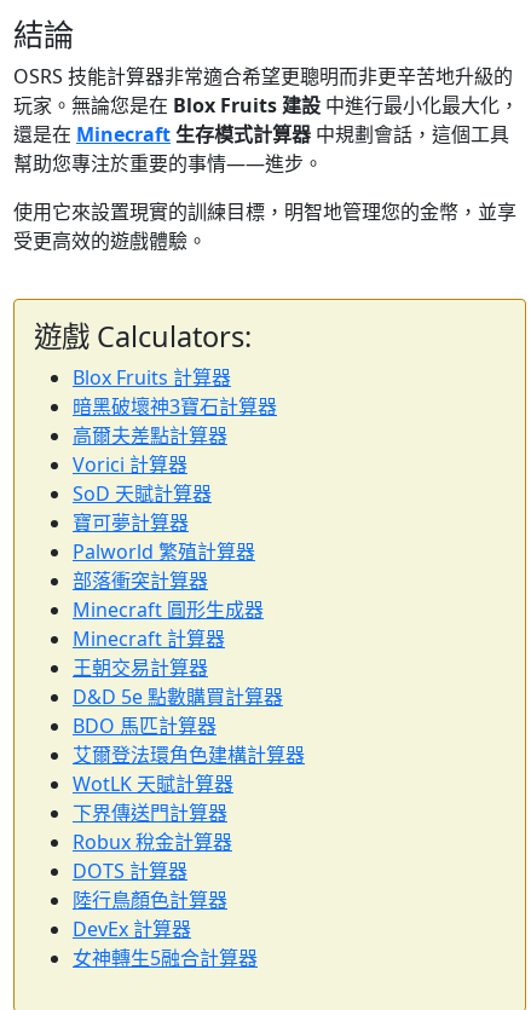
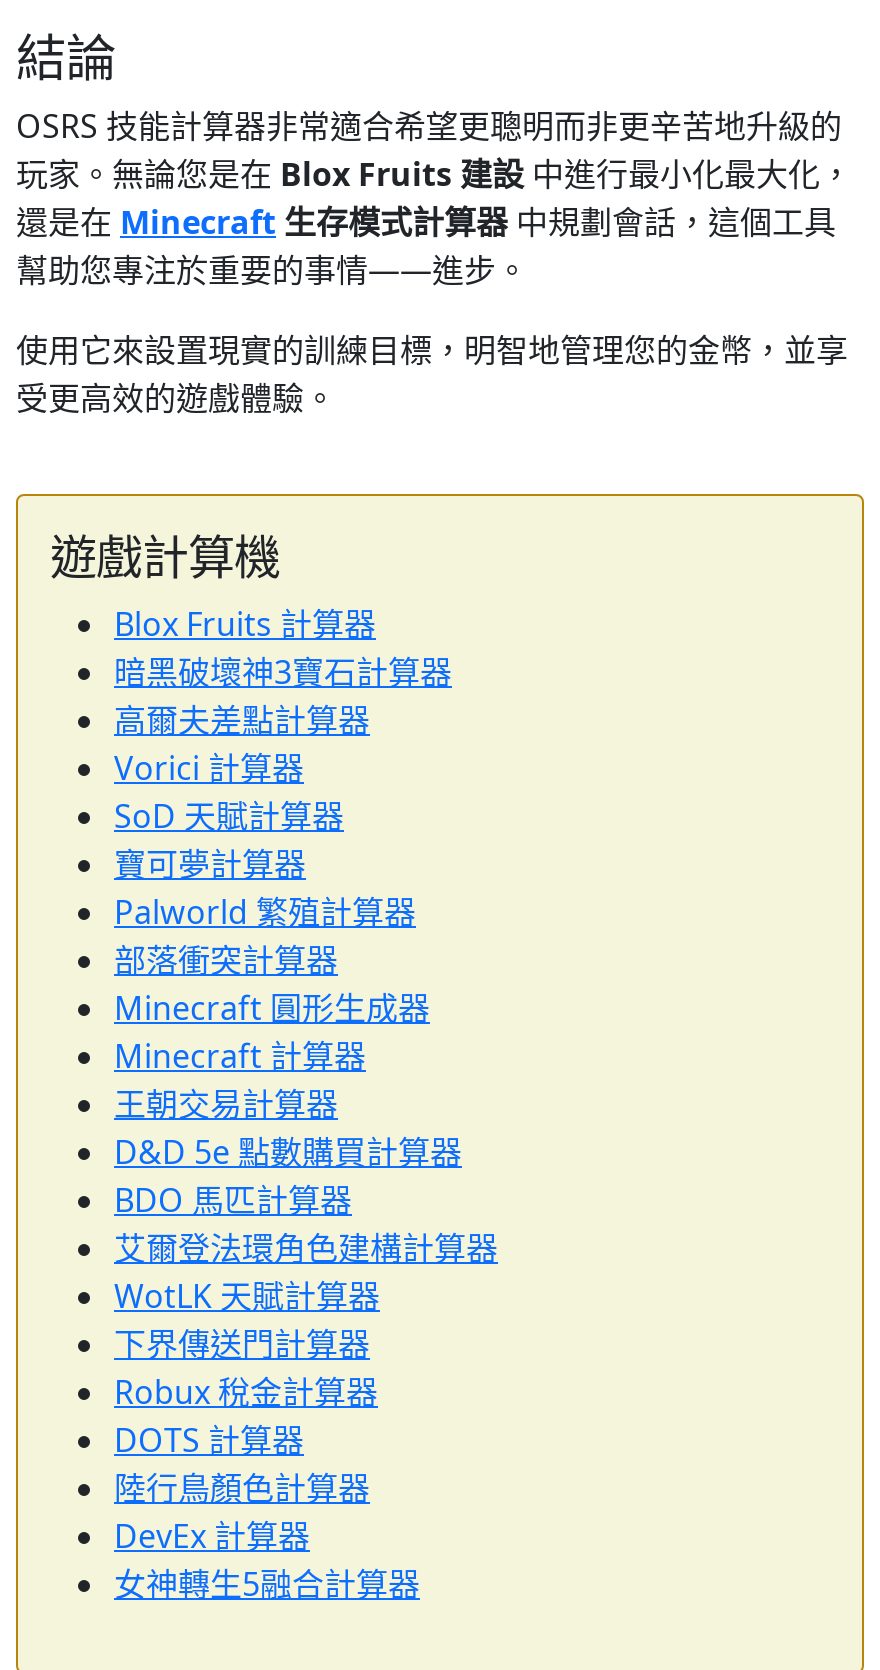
[34,317,252,356] 遊戲 Calculators: -> [50,525,280,589] 遊戲計算機

